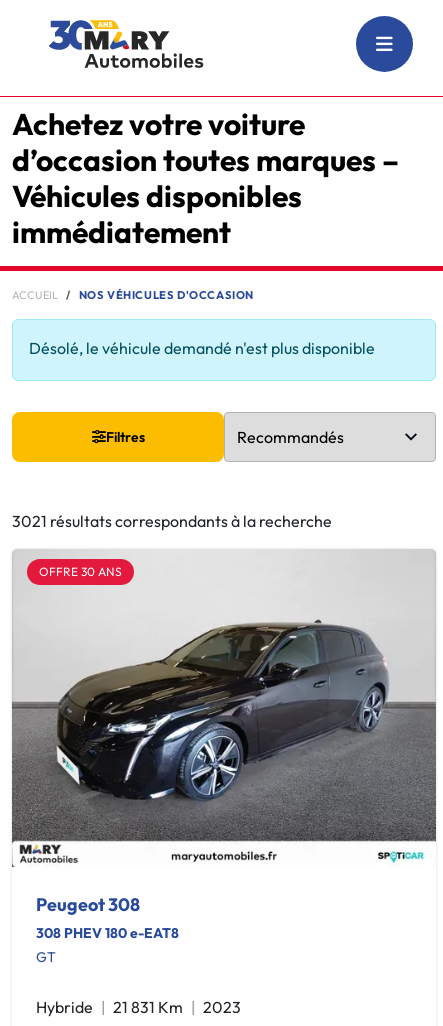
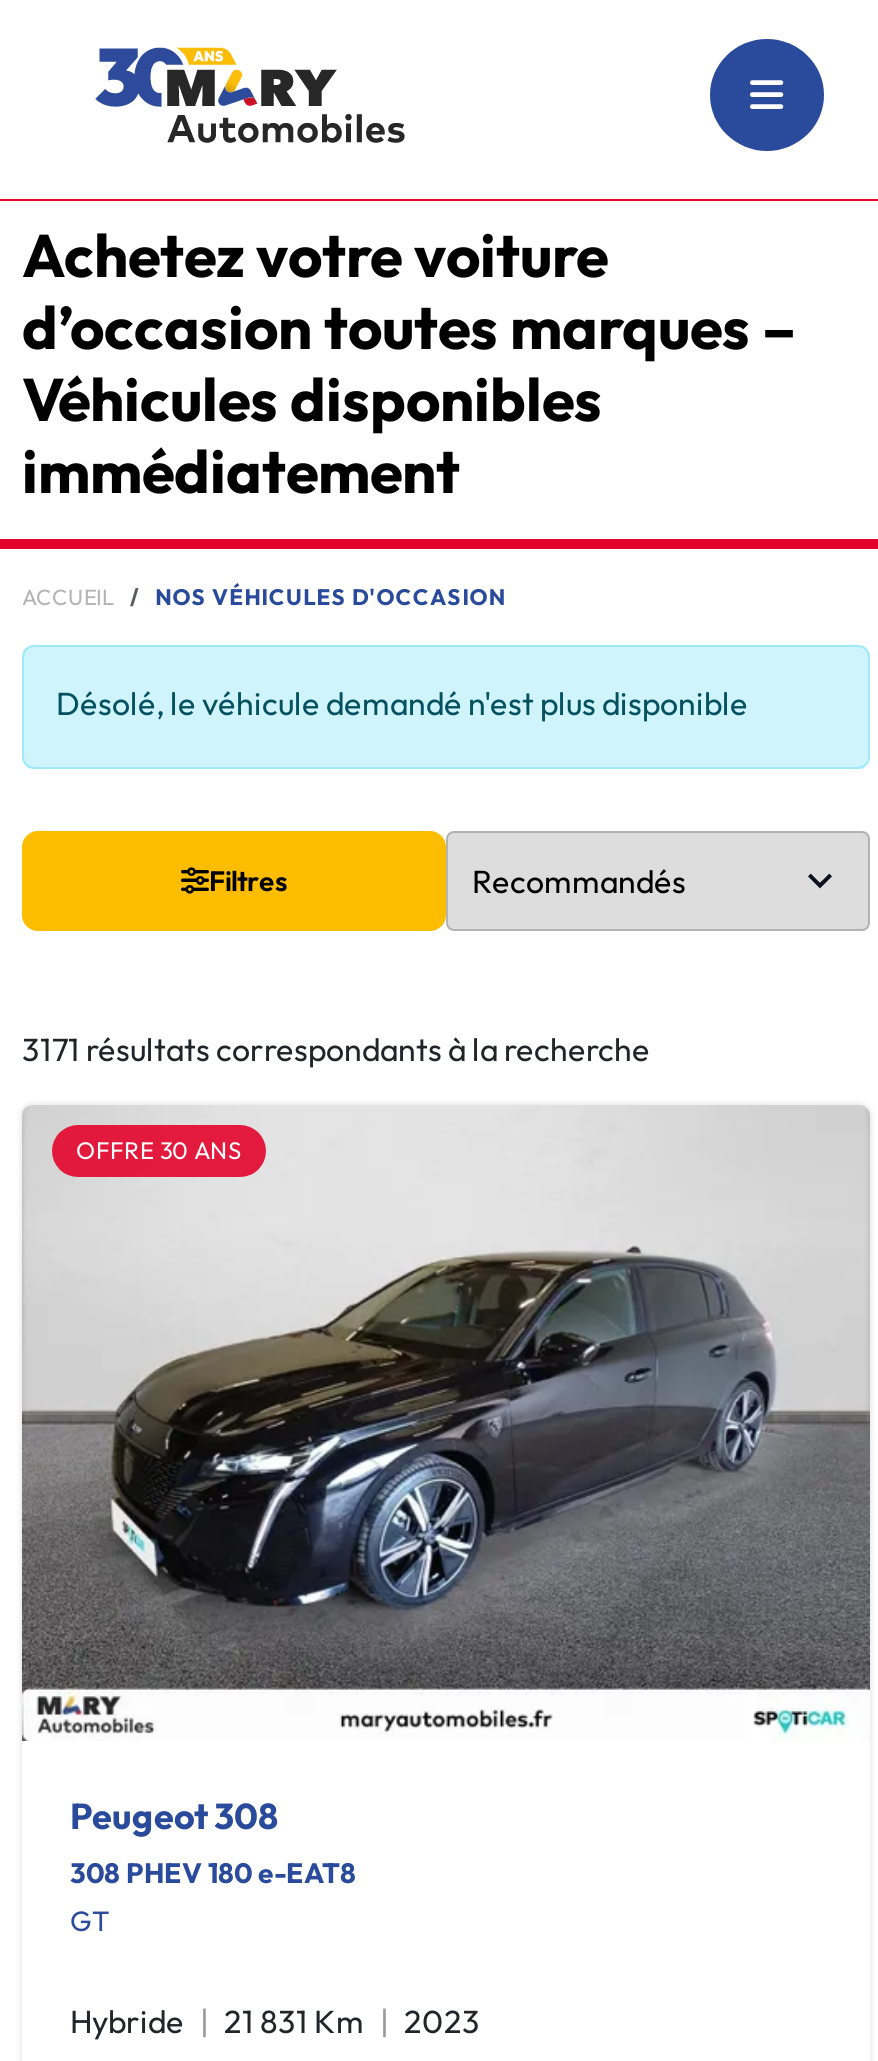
[12,511,332,531] 3021 résultats correspondants à la recherche -> [22,1029,650,1069] 3171 résultats correspondants à la recherche

